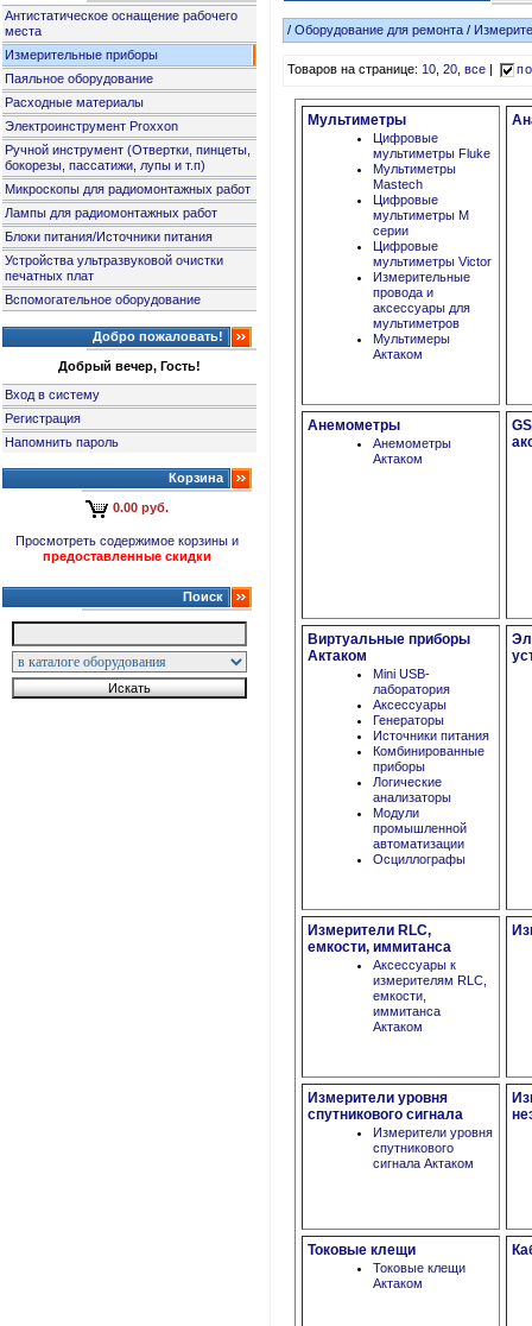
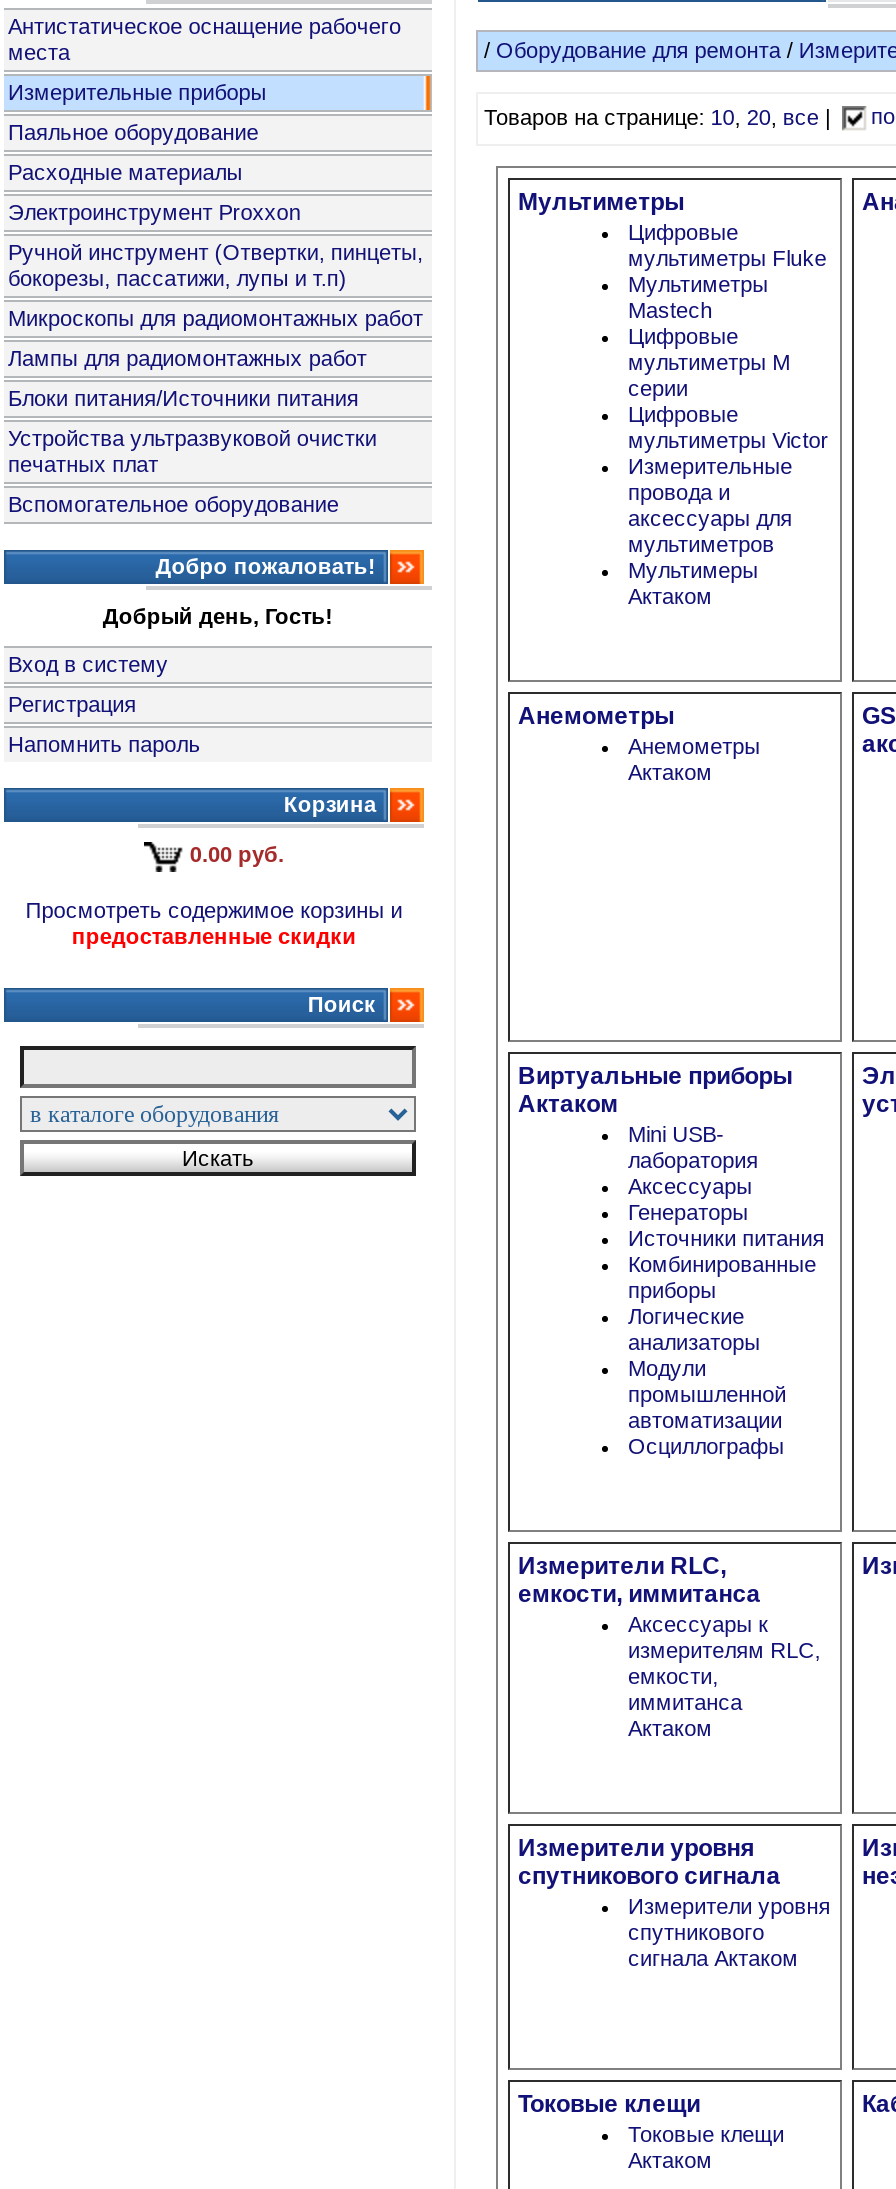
[58,359,201,373] Добрый вечер, Гость! -> [103,604,333,628] Добрый день, Гость!

